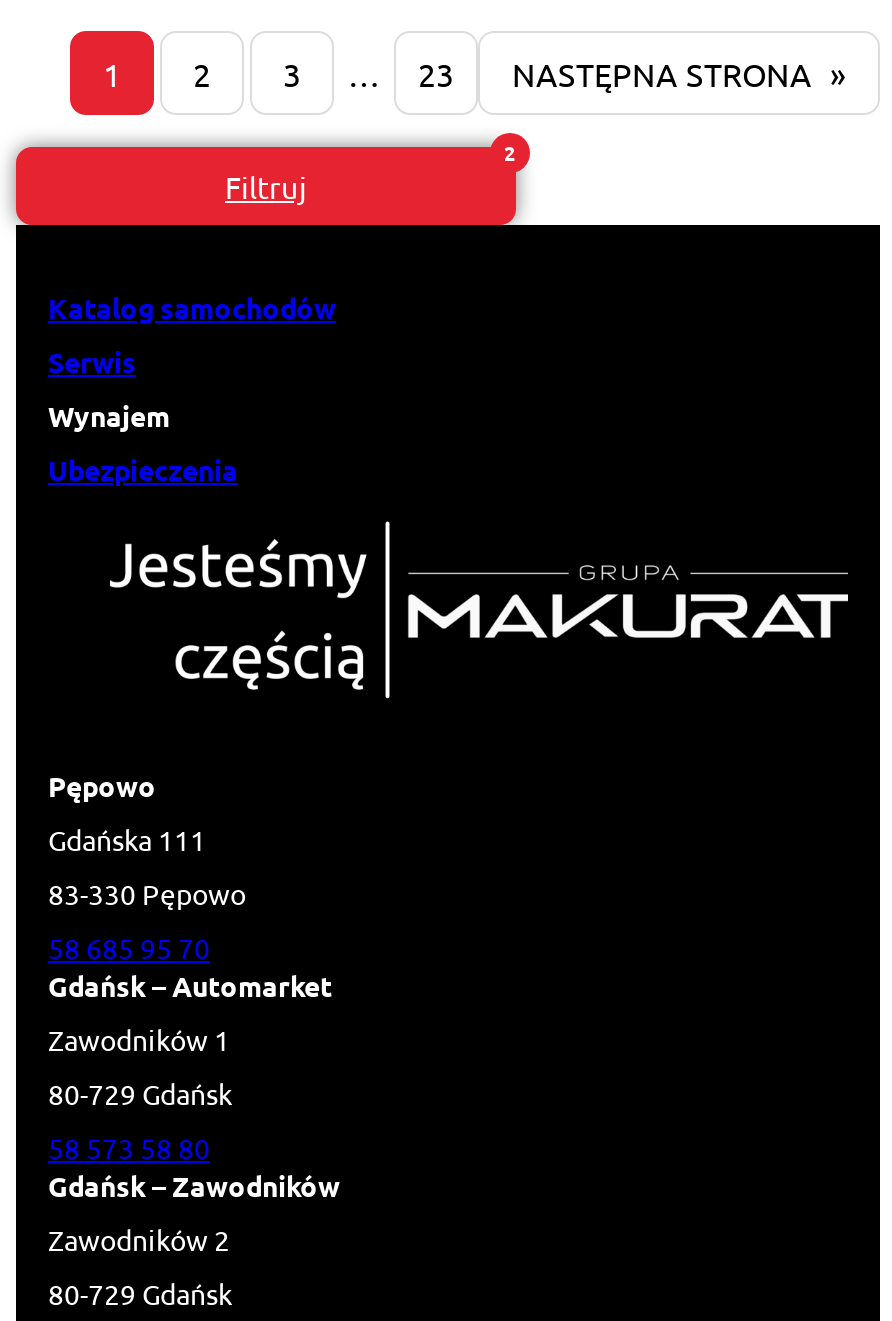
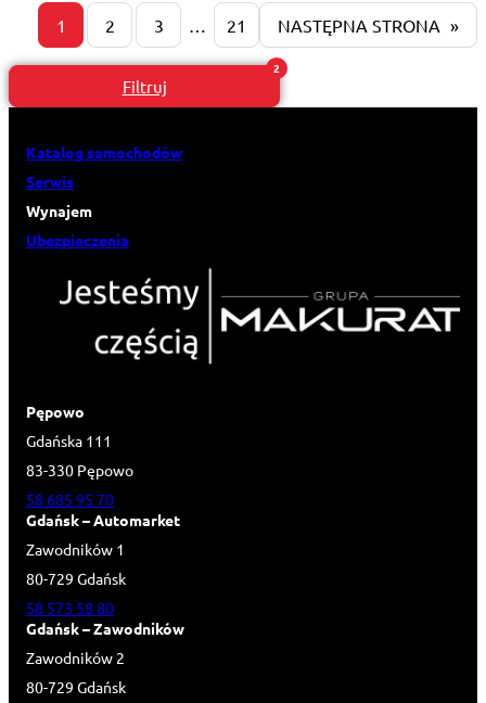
[418,52,454,92] 23 -> [227,14,246,35] 21

